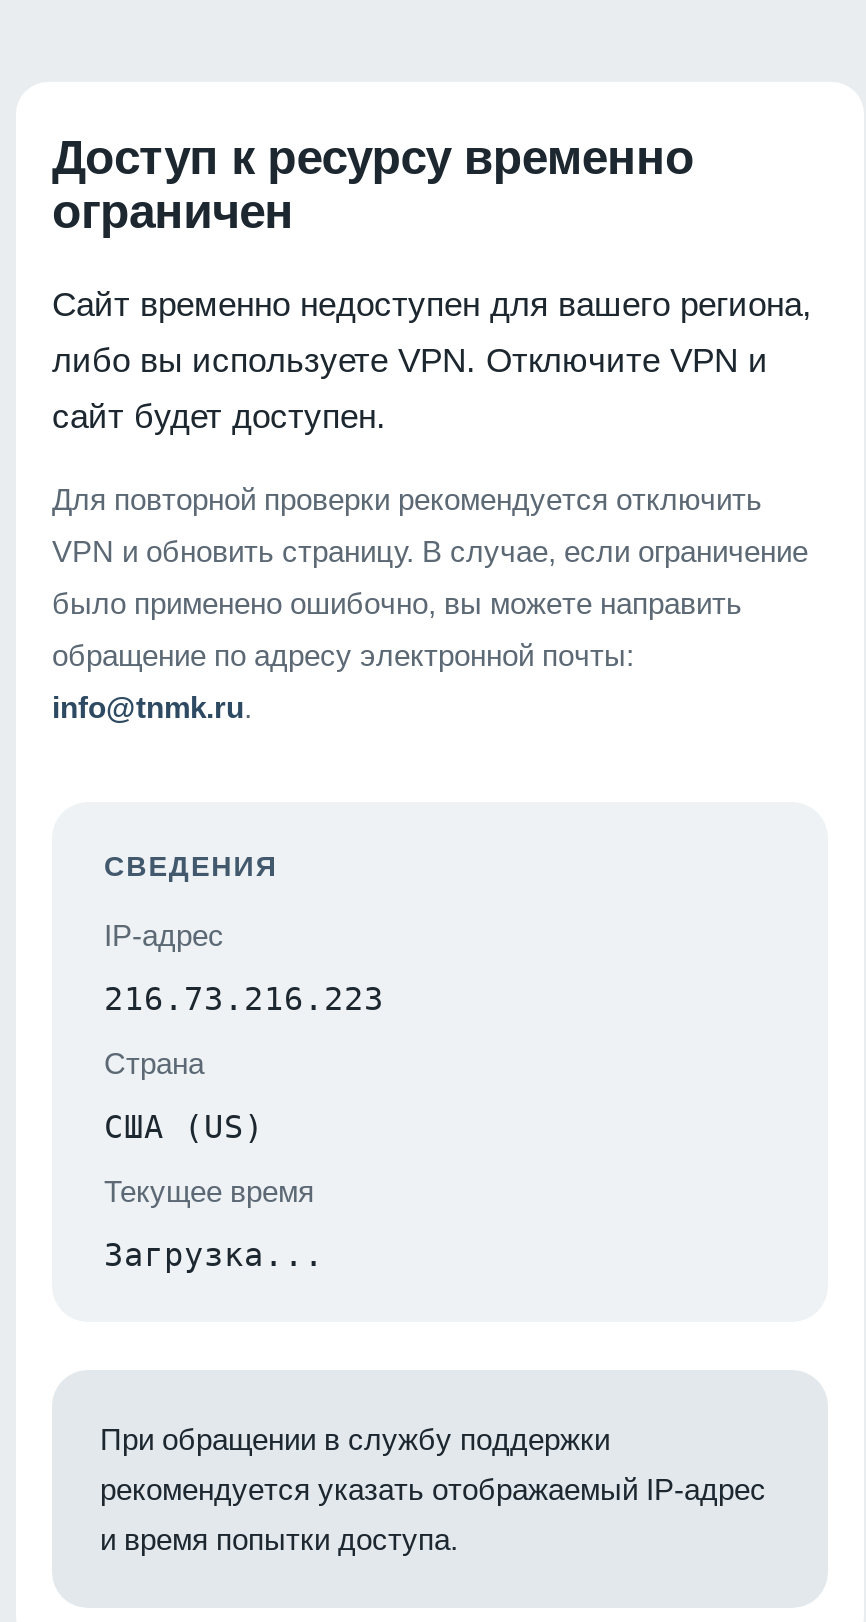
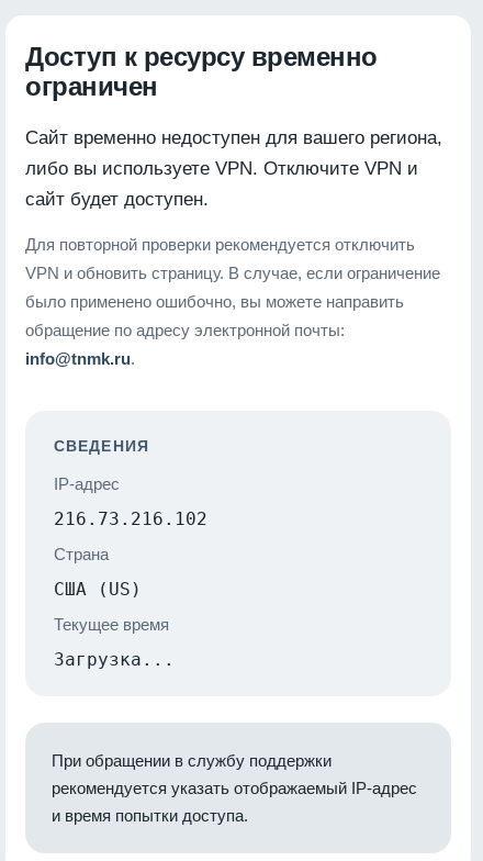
[104,979,384,1017] 216.73.216.223 -> [54,508,207,529] 216.73.216.102

